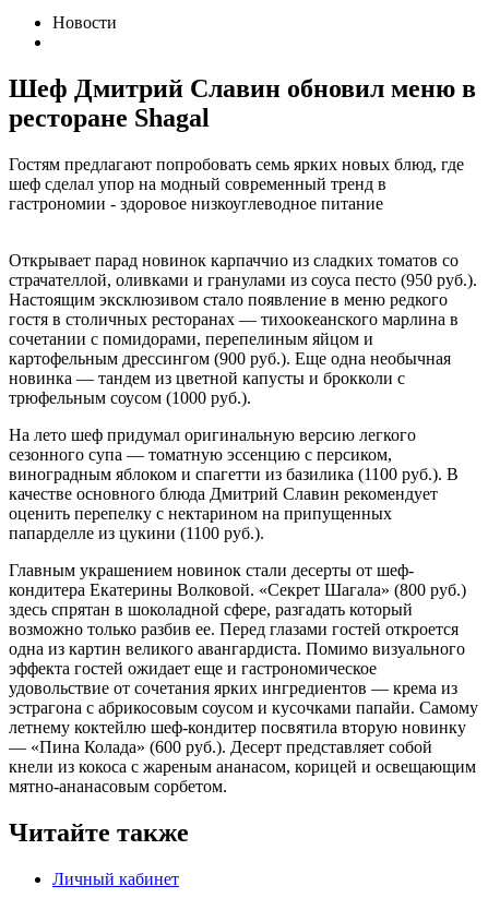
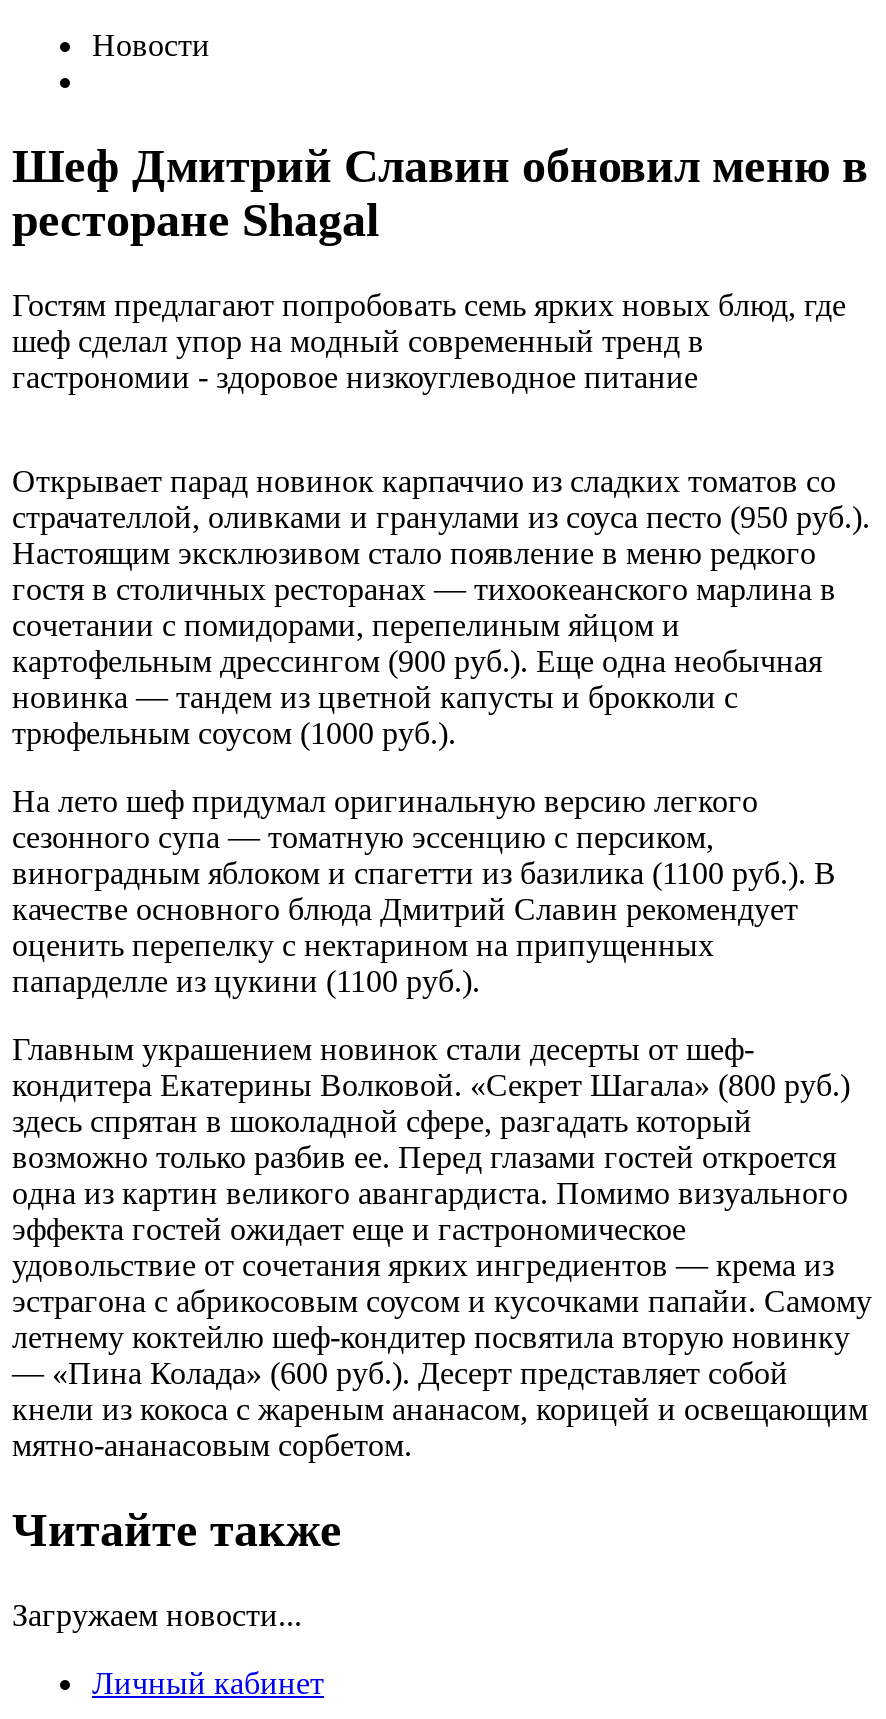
none -> [12,1597,302,1631] Загружаем новости...

